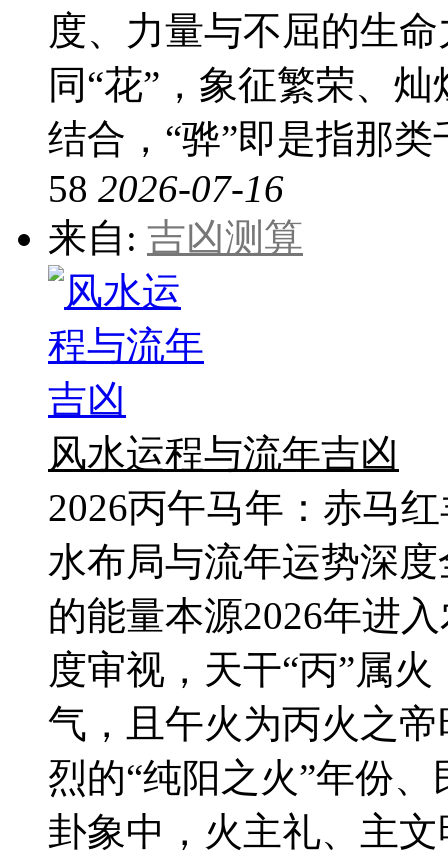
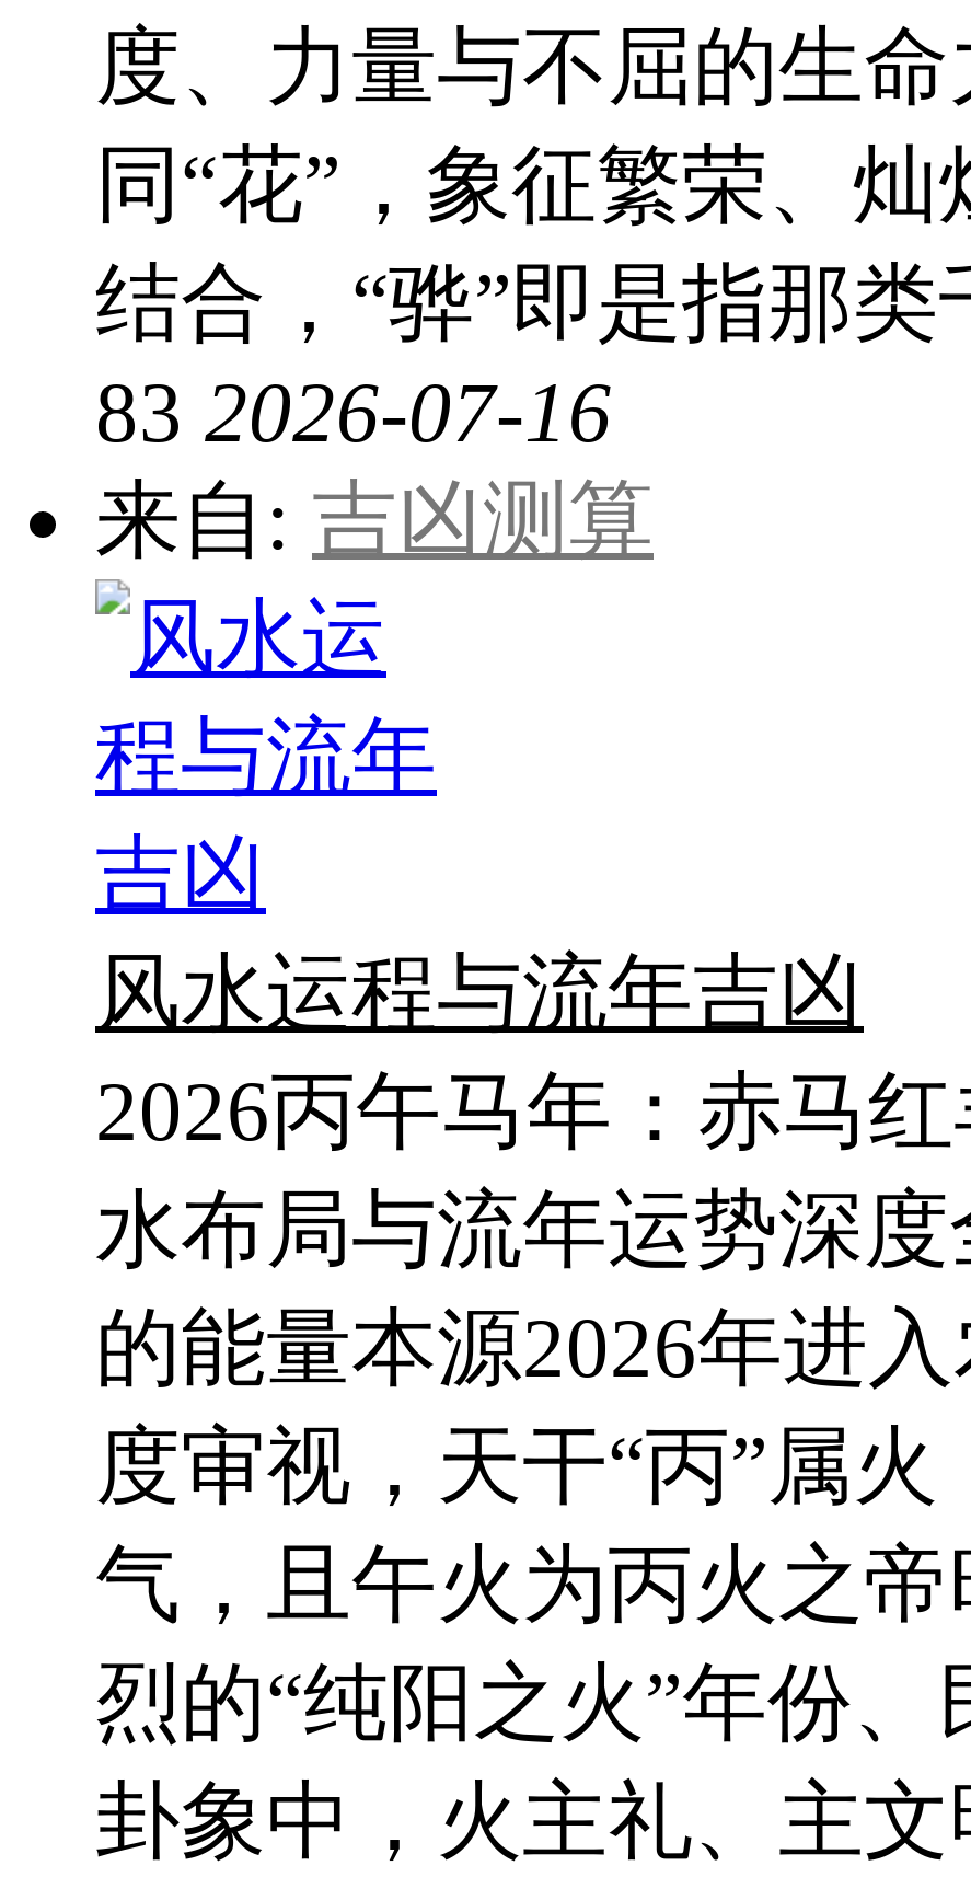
[48,167,284,210] 58 2026-07-16 -> [95,364,612,458] 83 2026-07-16

